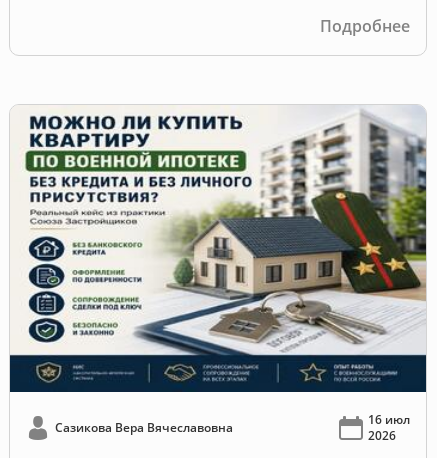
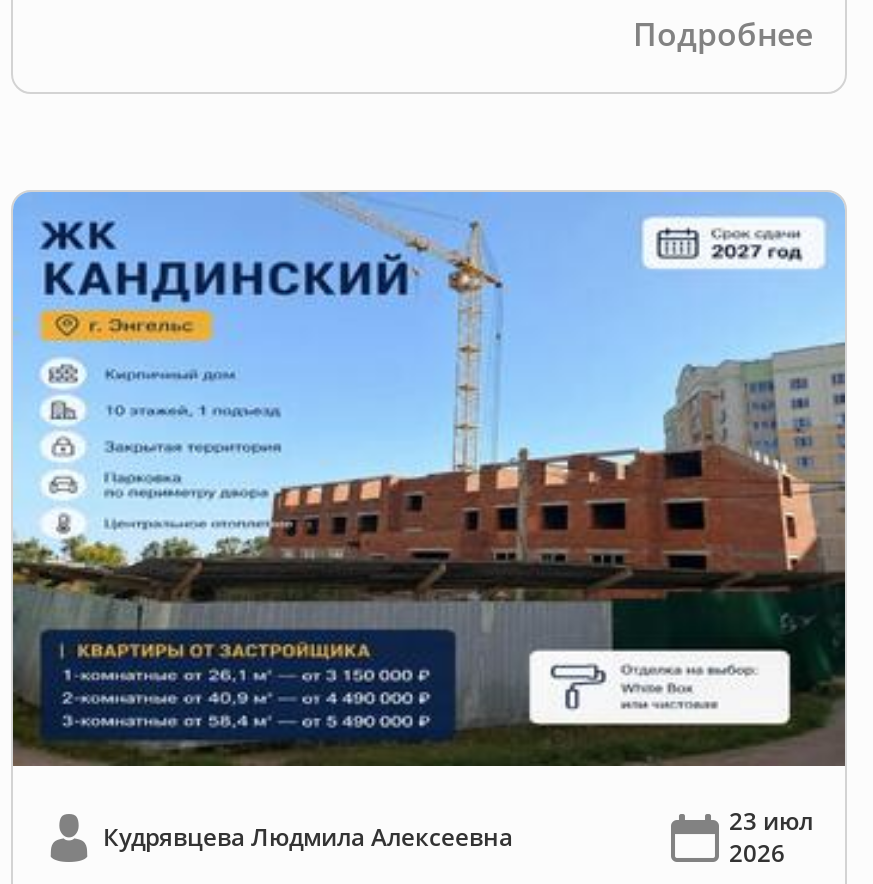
[9,105,427,436] [image] | Сазикова Вера Вячеславовна | 16 июл -> [11,190,847,854] [image] | Кудрявцева Людмила Алексеевна | 23 июл

